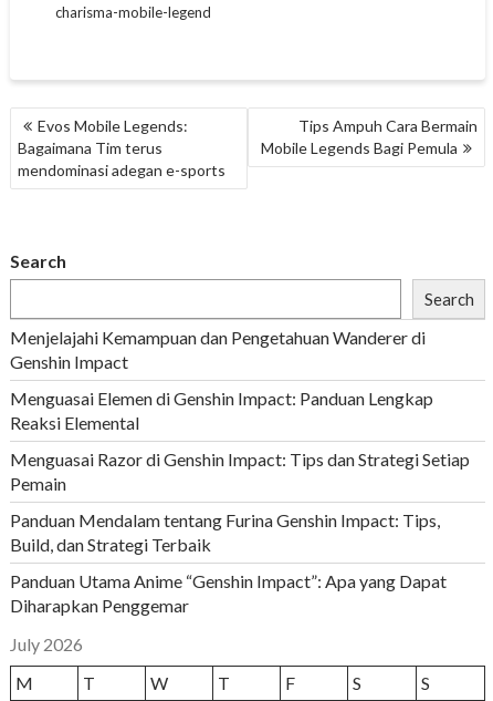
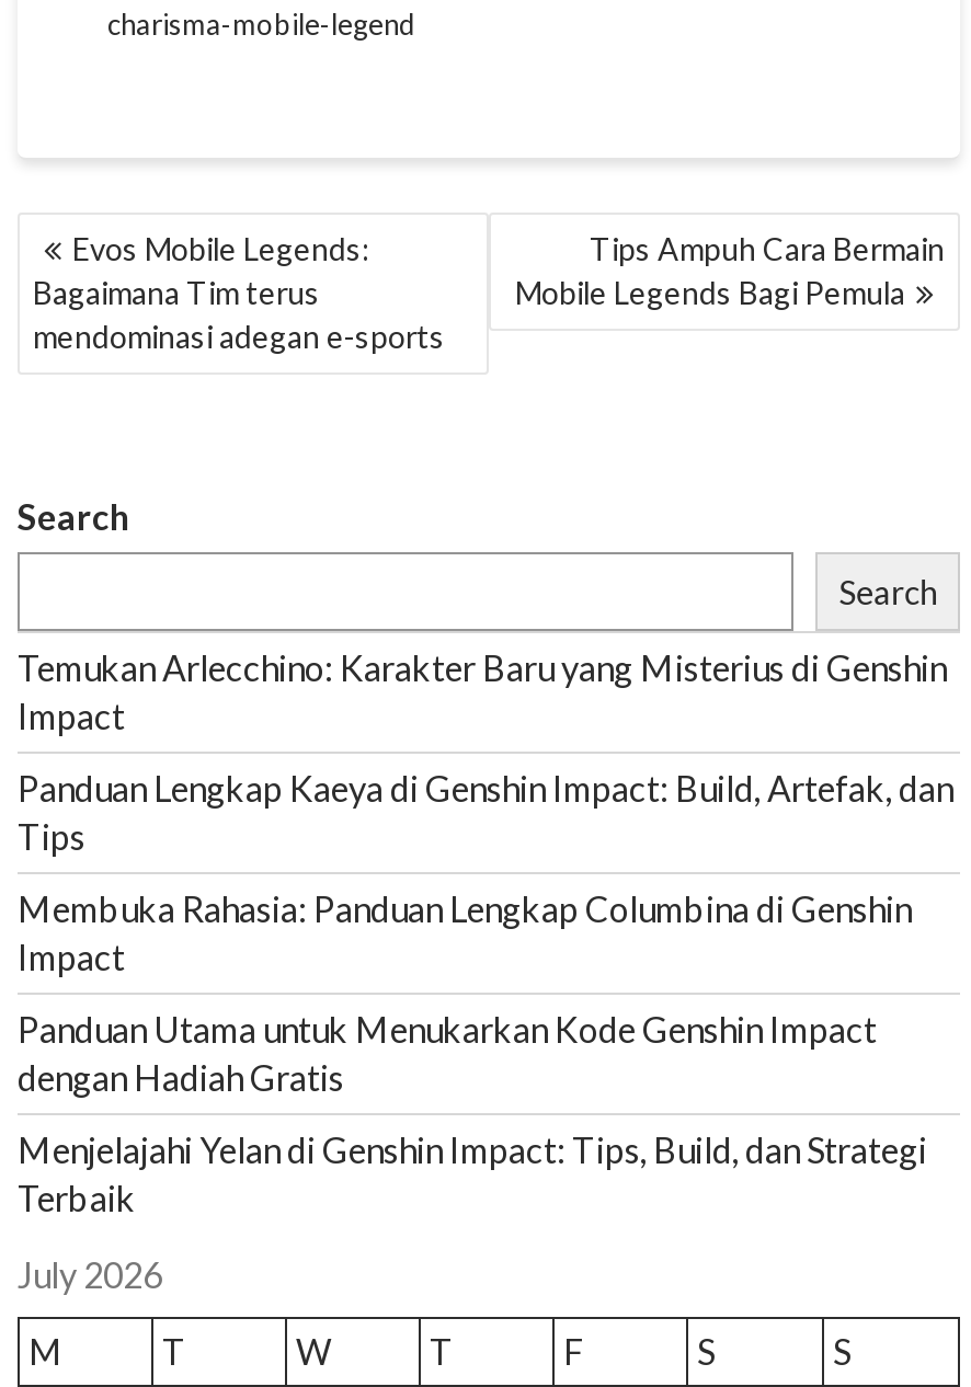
[10,327,426,372] Menjelajahi Kemampuan dan Pengetahuan Wanderer di | Genshin Impact -> [18,647,947,736] Temukan Arlecchino: Karakter Baru yang Misterius di Genshin | Impact
[10,388,433,433] Menguasai Elemen di Genshin Impact: Panduan Lengkap | Reaksi Elemental -> [18,767,953,857] Panduan Lengkap Kaeya di Genshin Impact: Build, Artefak, dan | Tips
[10,449,470,494] Menguasai Razor di Genshin Impact: Tips dan Strategi Setiap | Pemain -> [18,888,912,977] Membuka Rahasia: Panduan Lengkap Columbina di Genshin | Impact
[10,510,440,555] Panduan Mendalam tentang Furina Genshin Impact: Tips, | Build, dan Strategi Terbaik -> [18,1008,877,1098] Panduan Utama untuk Menukarkan Kode Genshin Impact | dengan Hadiah Gratis
[10,570,447,616] Panduan Utama Anime “Genshin Impact”: Apa yang Dapat | Diharapkan Penggemar -> [18,1129,927,1219] Menjelajahi Yelan di Genshin Impact: Tips, Build, dan Strategi | Terbaik

